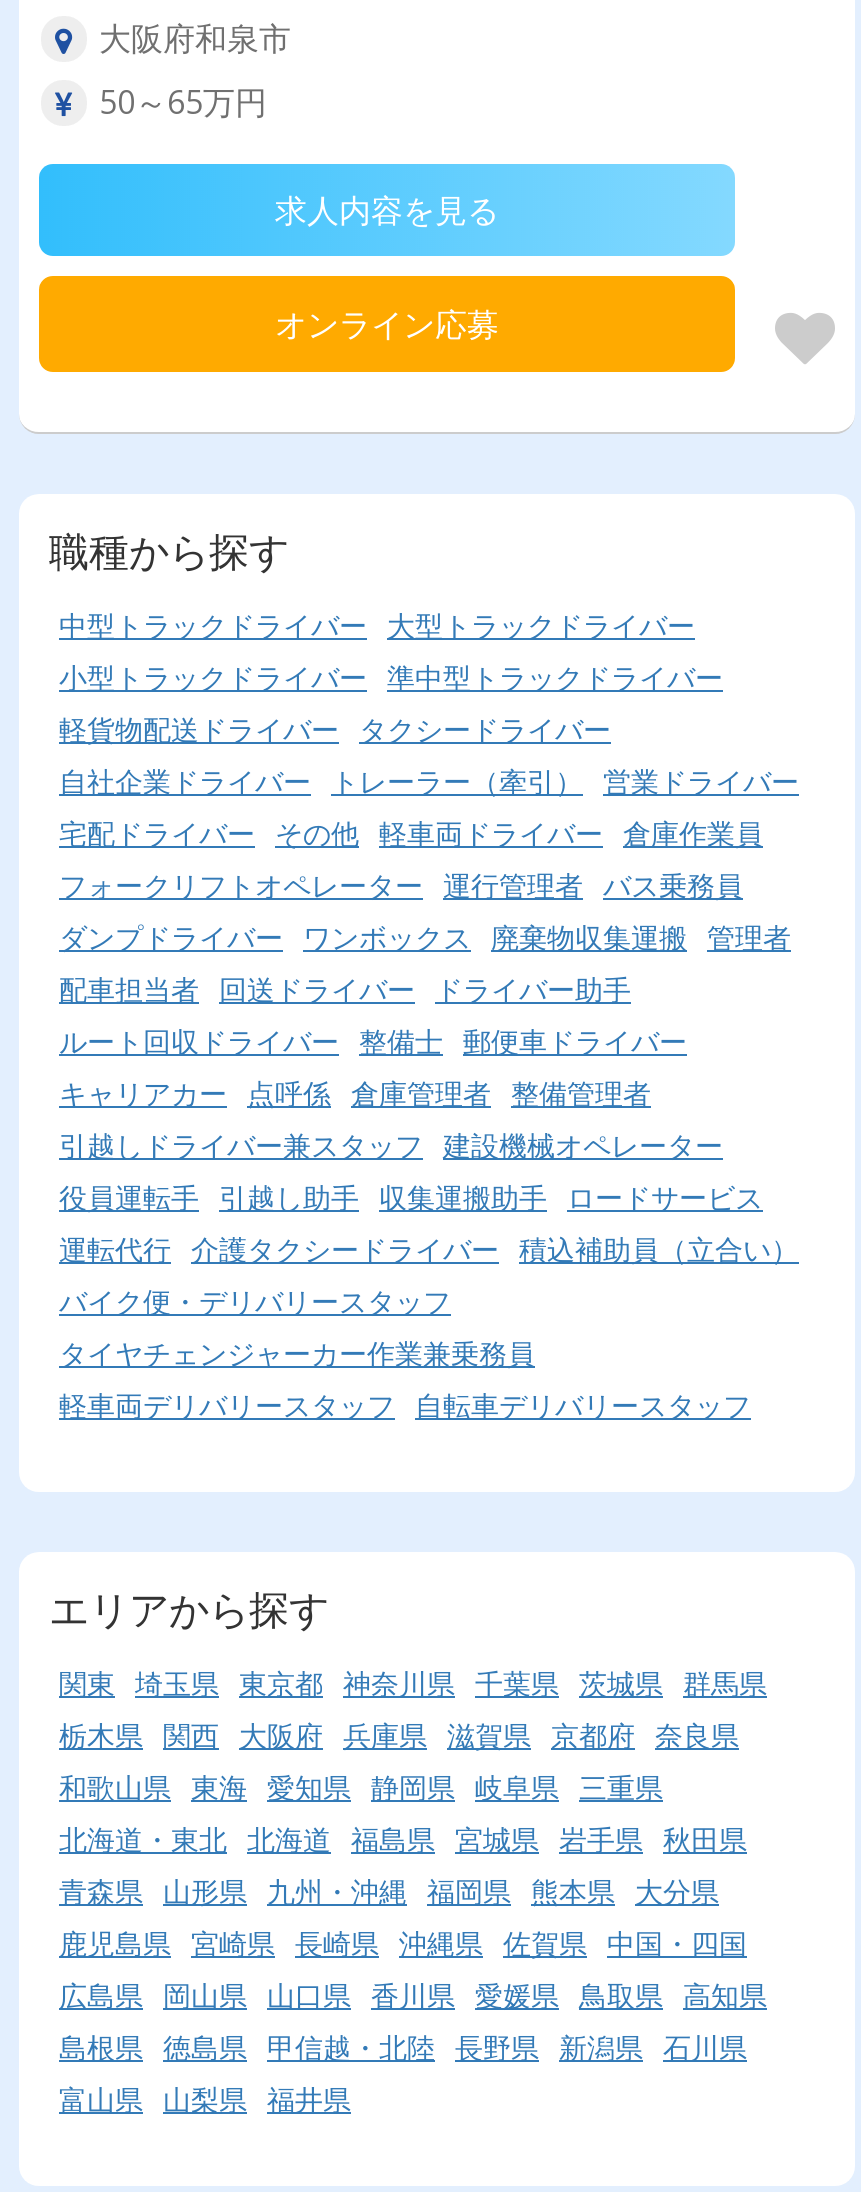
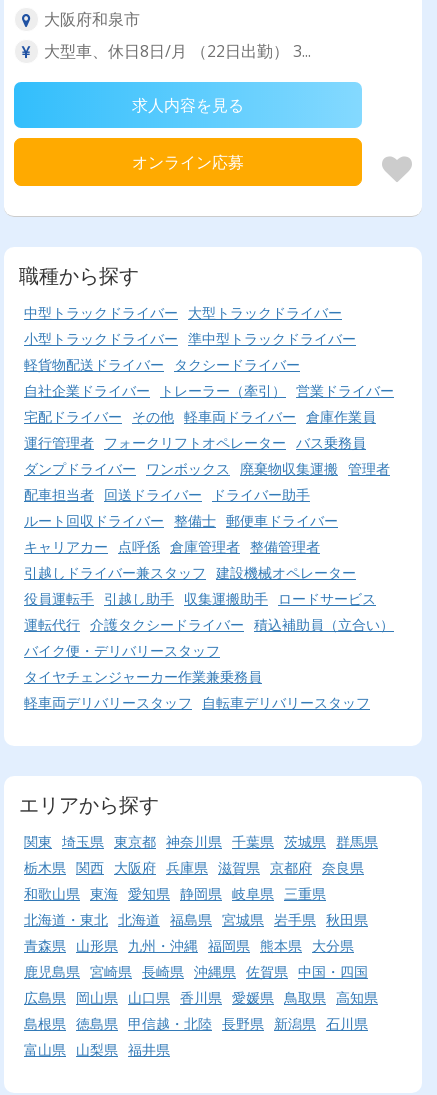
[99,79,267,123] 50～65万円 -> [44,40,311,62] 大型車、休日8日/月 （22日出勤） 3...
[59,865,743,903] フォークリフトオペレーター 運行管理者 バス乗務員 -> [24,433,366,452] 運行管理者 フォークリフトオペレーター バス乗務員

